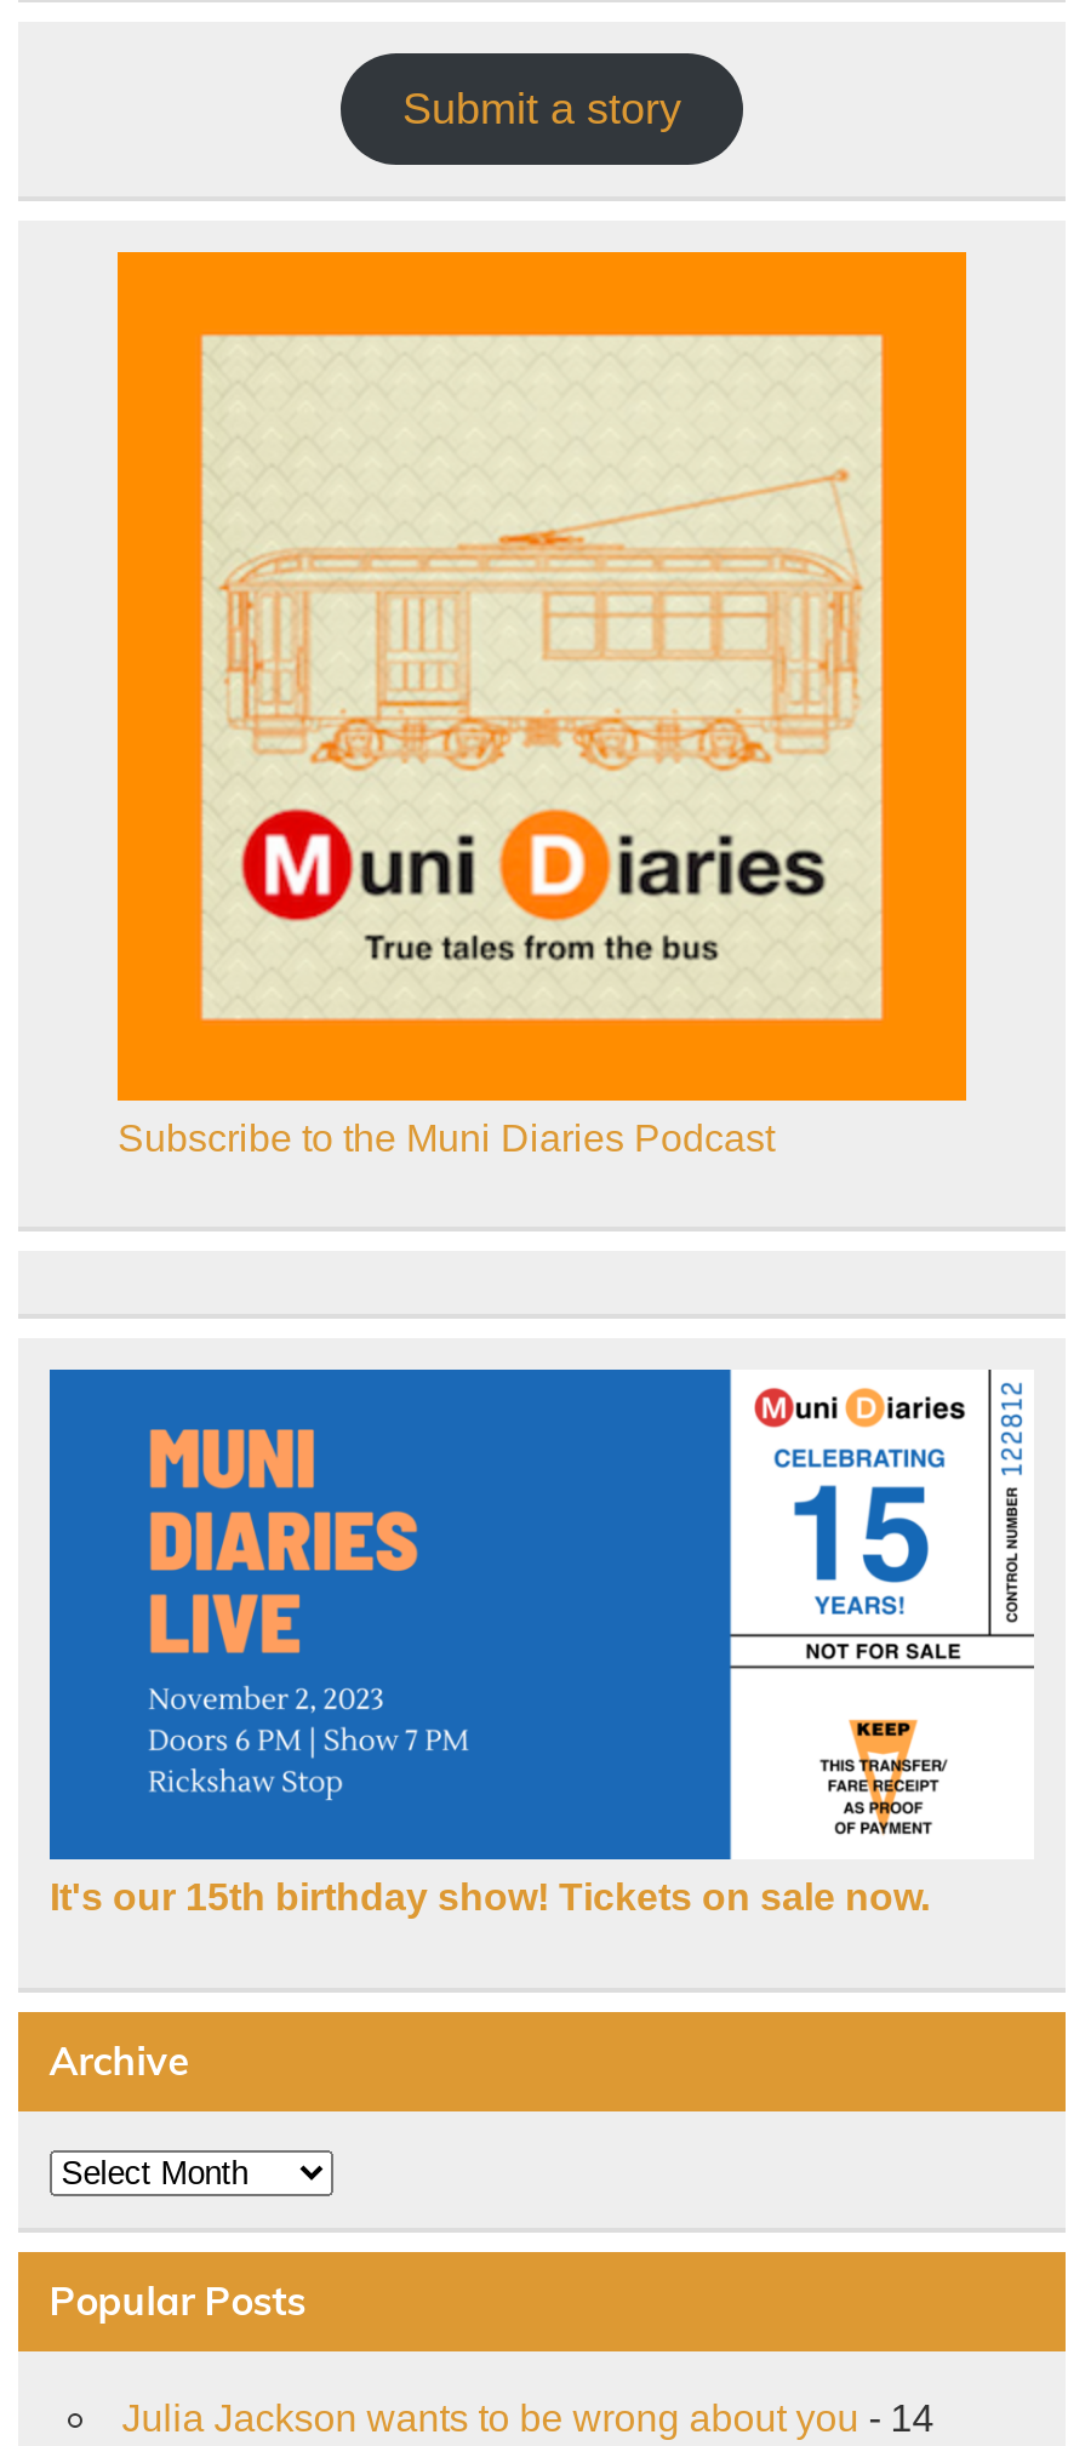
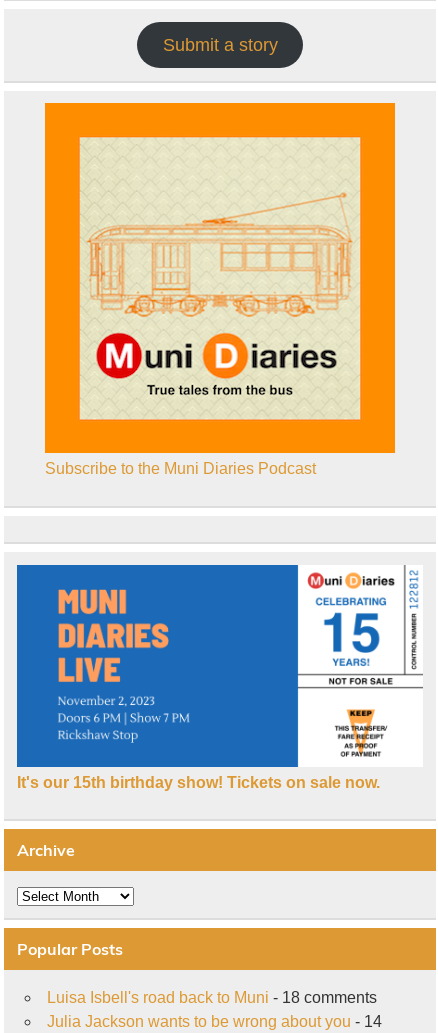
none -> [47,989,377,1006] Luisa Isbell's road back to Muni - 18 comments

